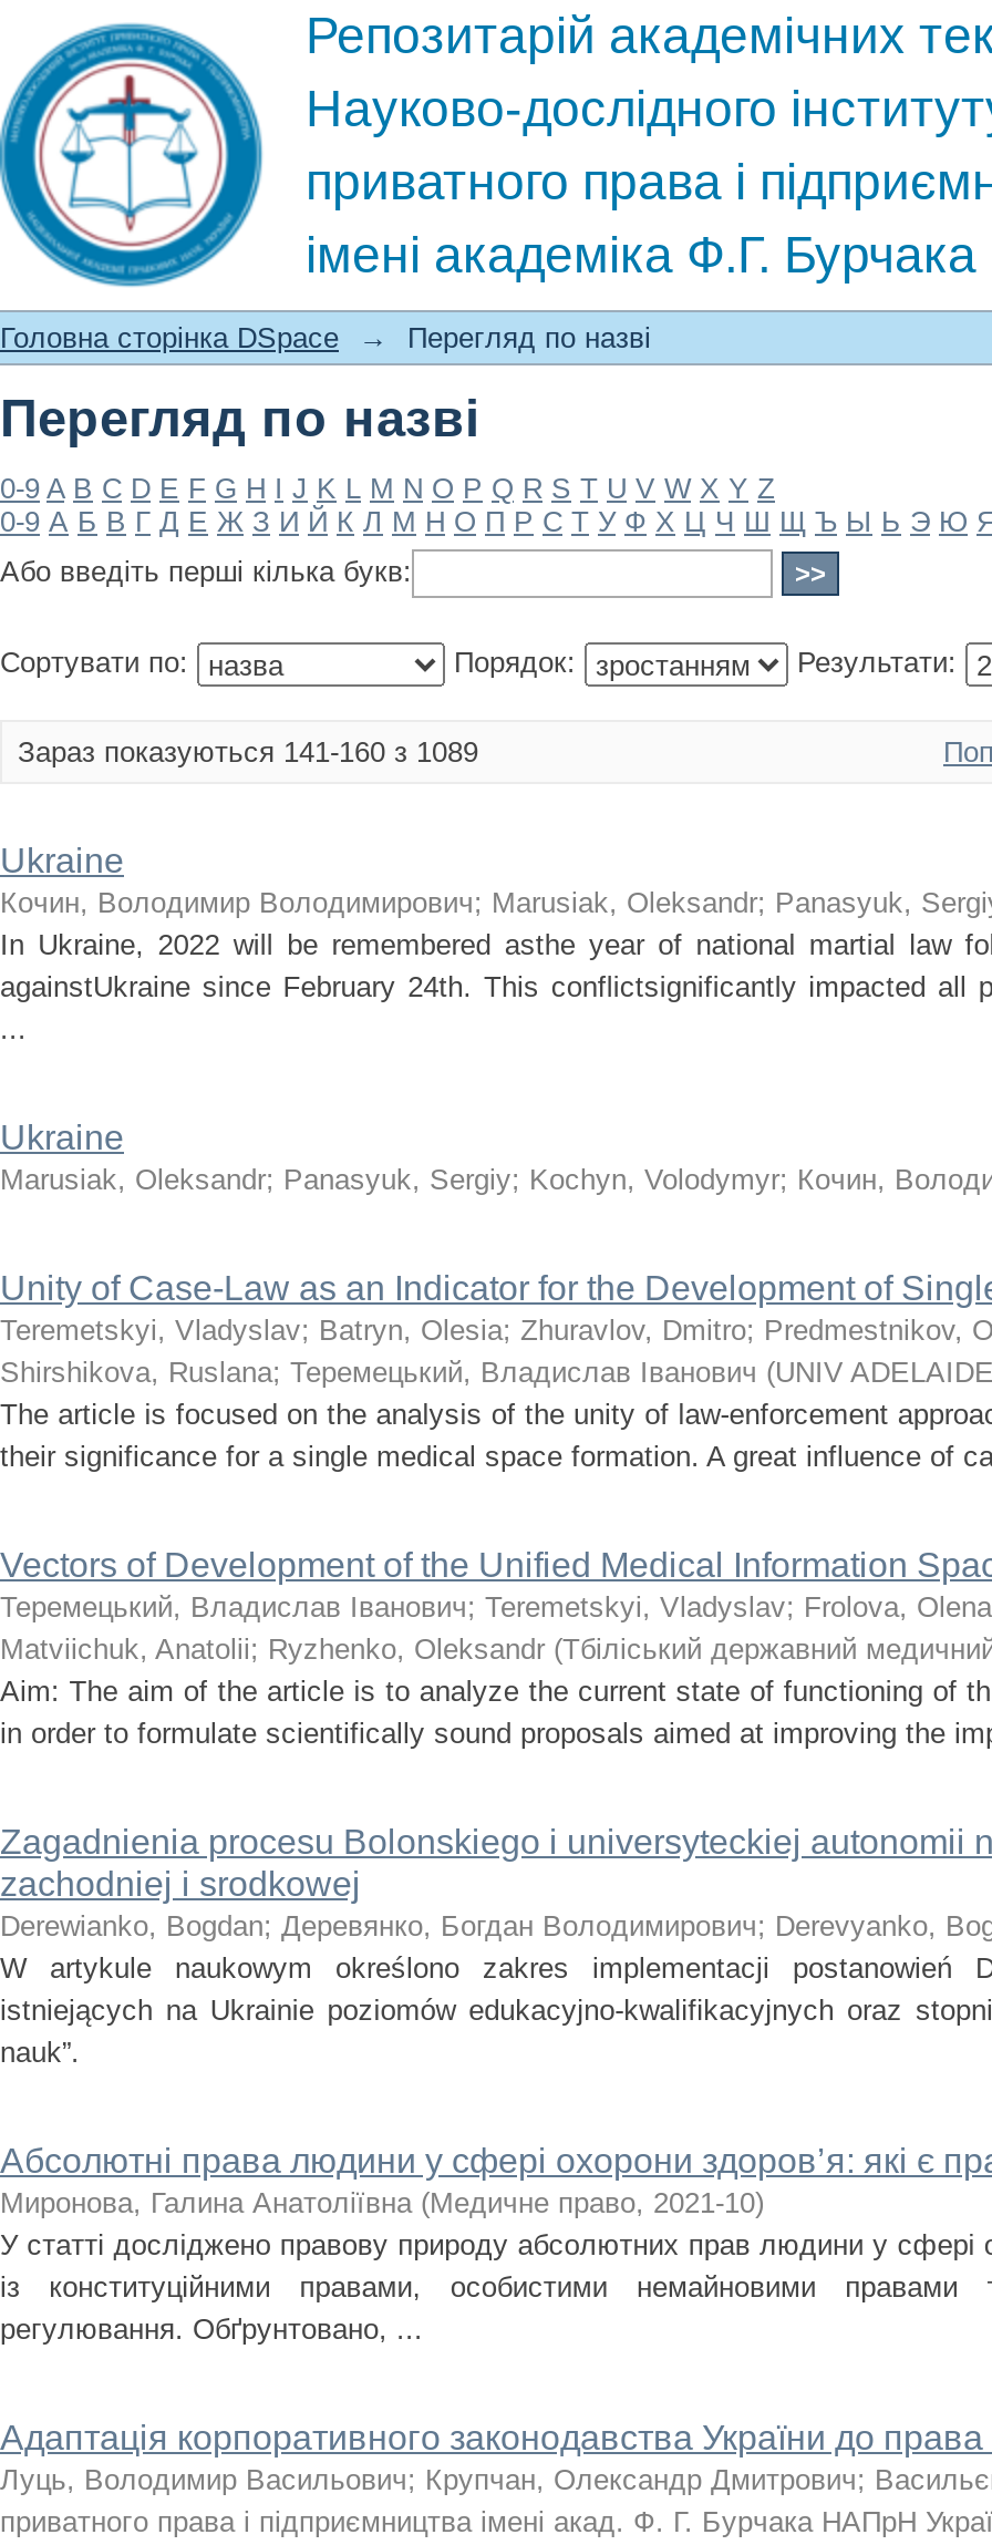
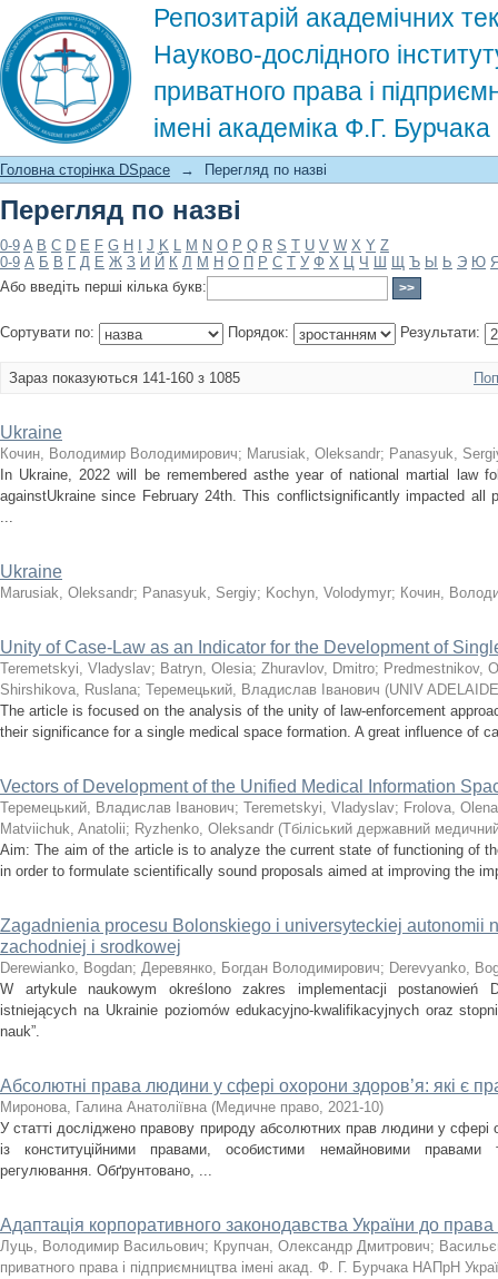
[18,735,478,769] Зараз показуються 141-160 з 1089 -> [9,370,240,386] Зараз показуються 141-160 з 1085

